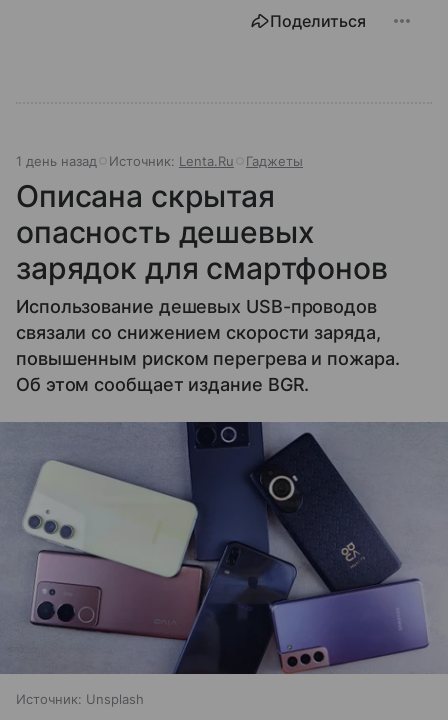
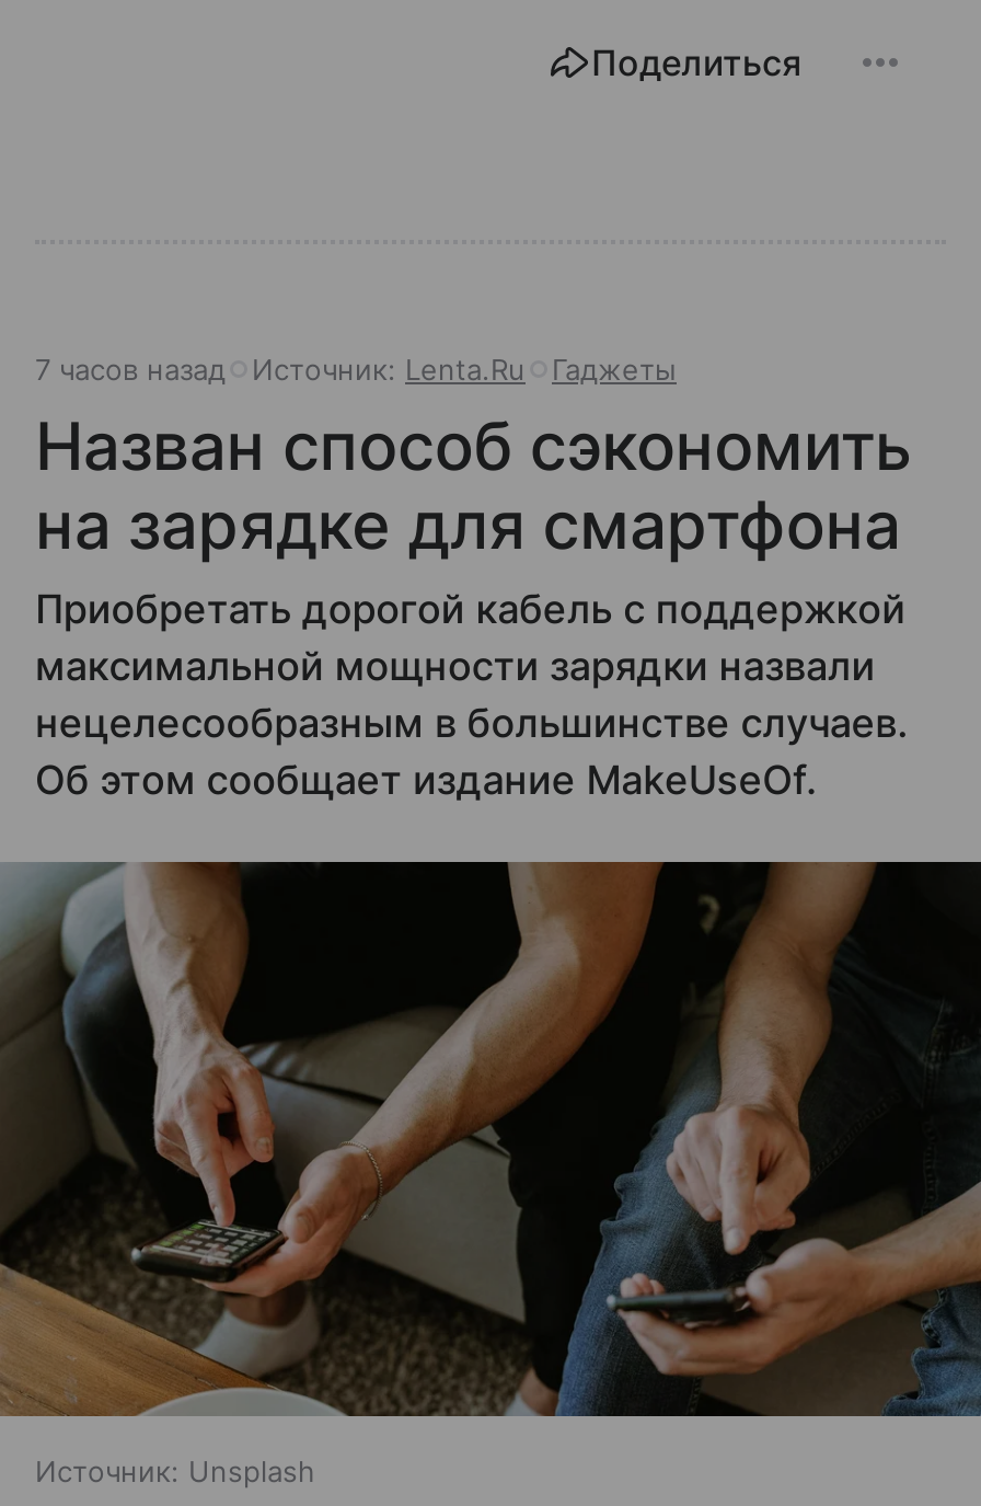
[16,153,303,169] 1 день назад Источник: Lenta.Ru Гаджеты -> [35,352,677,388] 7 часов назад Источник: Lenta.Ru Гаджеты
[16,178,400,395] Описана скрытая | опасность дешевых | зарядок для смартфонов | Использование дешевых USB-проводов | связали со снижением скорости заряда, | повышенным риском перегрева и пожара. | Об этом сообщает издание BGR. -> [35,407,912,804] Назван способ сэкономить | на зарядке для смартфона | Приобретать дорогой кабель с поддержкой | максимальной мощности зарядки назвали | нецелесообразным в большинстве случаев. | Об этом сообщает издание MakeUseOf.
[3,421,445,675] [image] -> [7,859,974,1417] [image]

